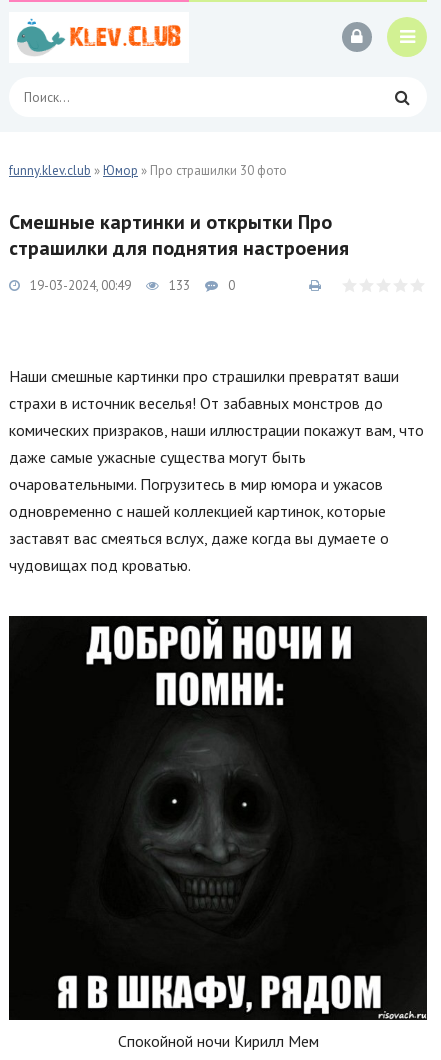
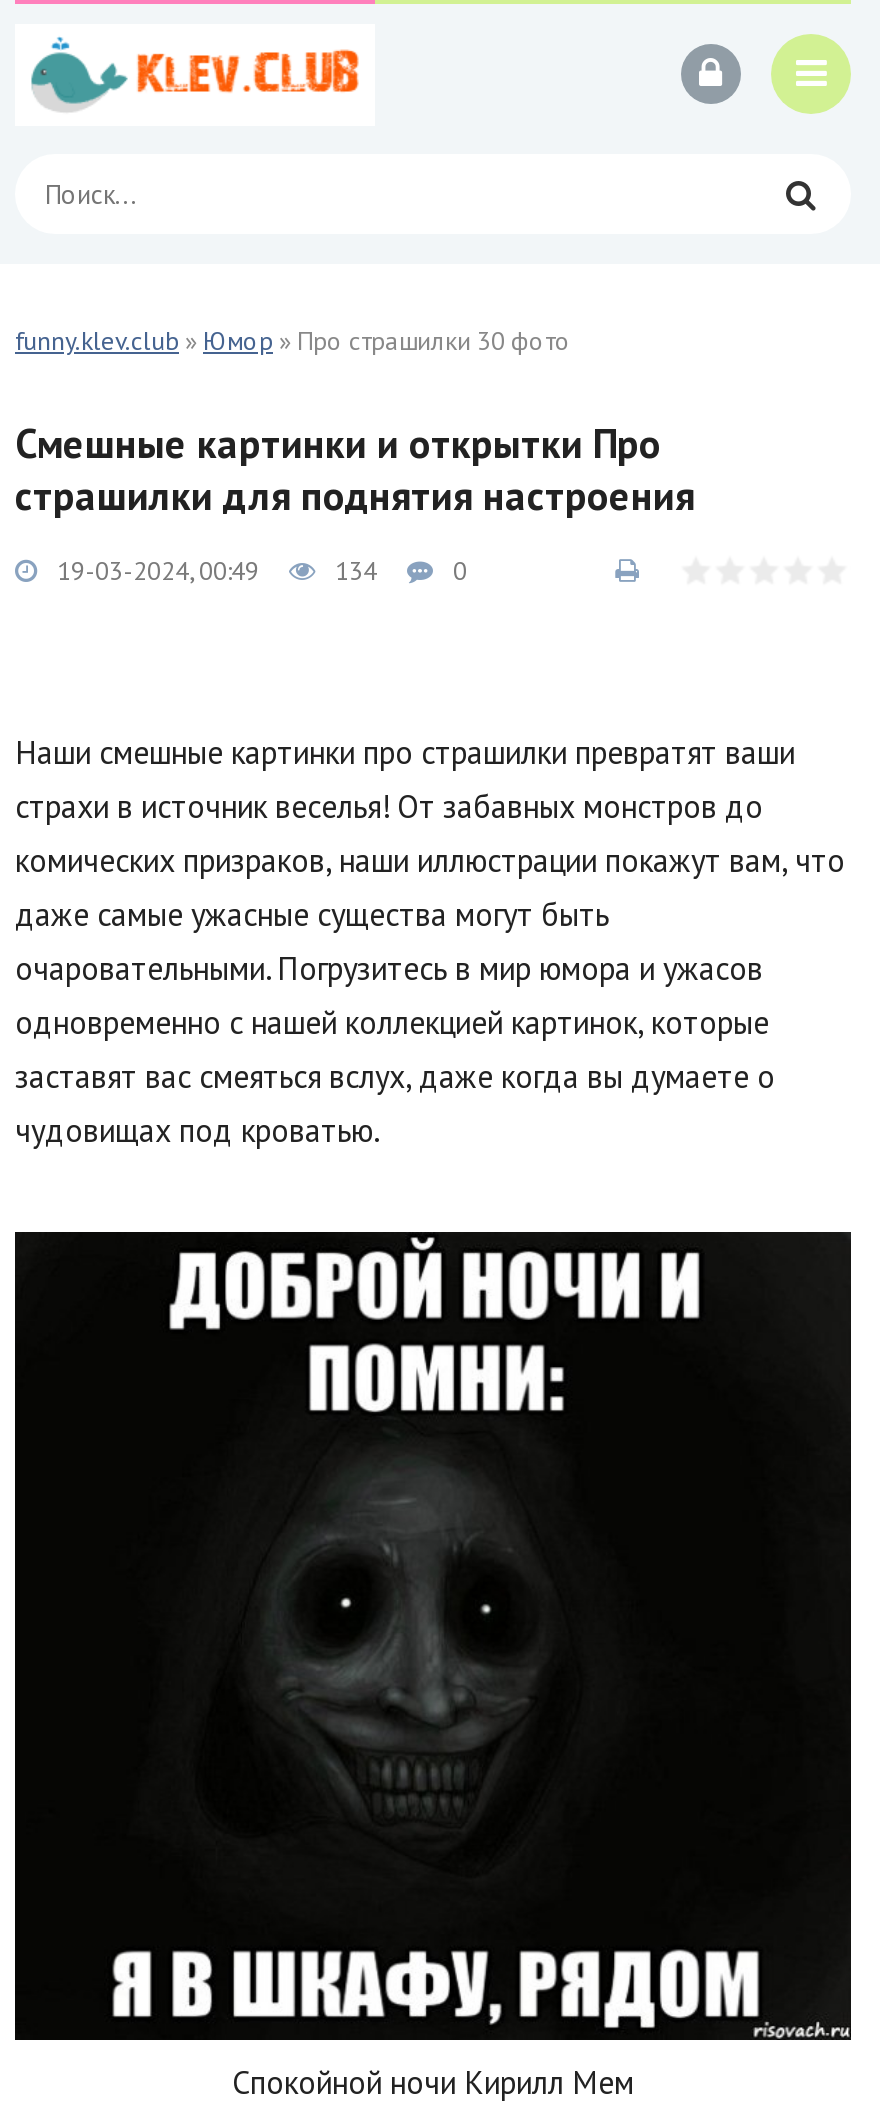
[169,277,190,294] 133 -> [335,554,377,588] 134

